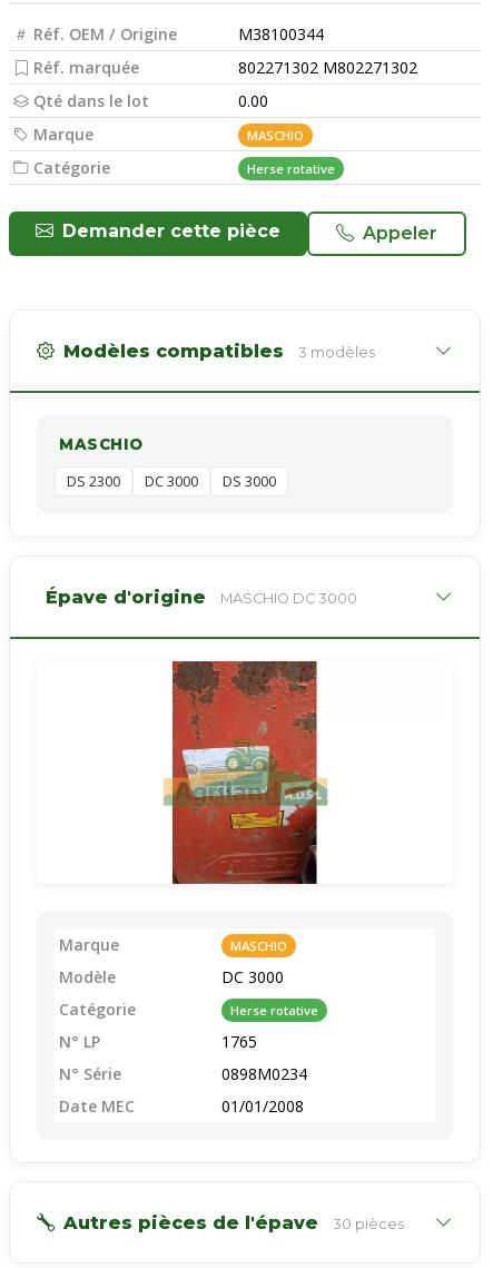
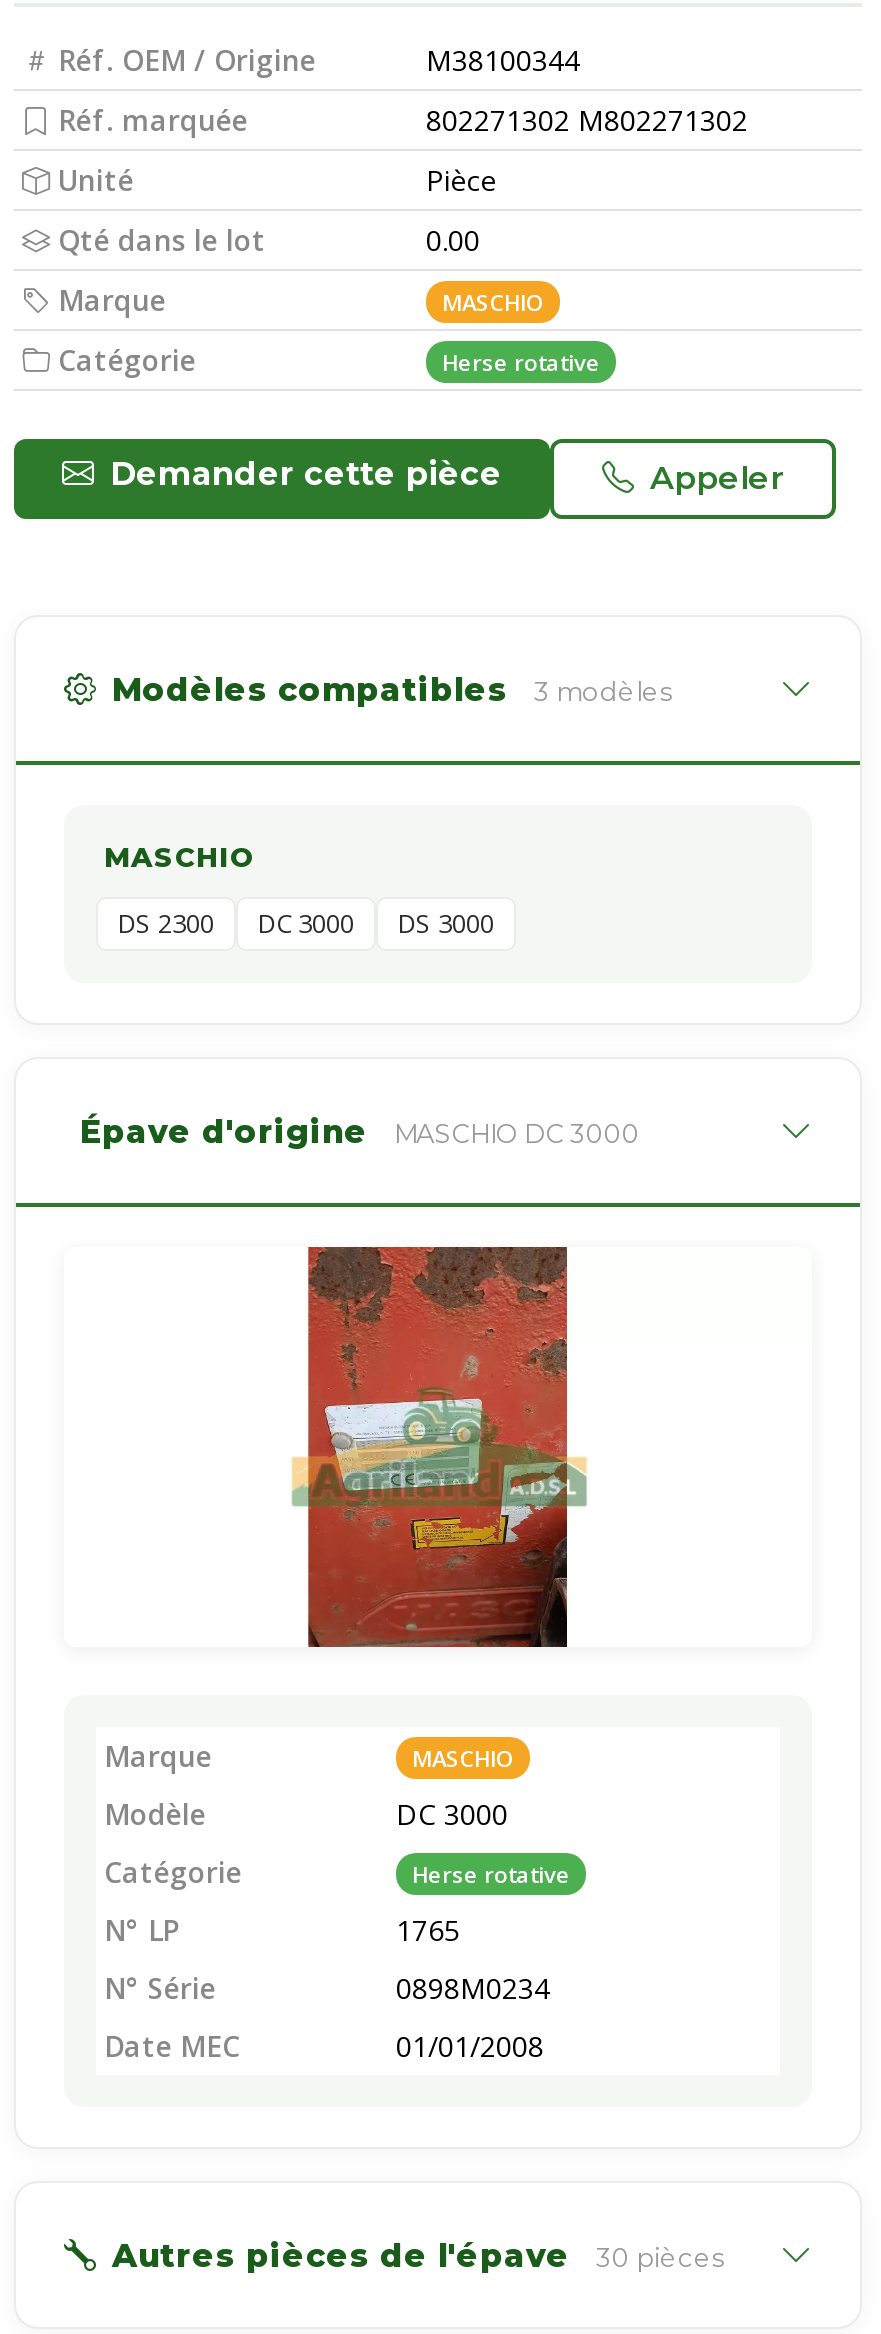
none -> [58,161,496,199] Unité | Pièce

